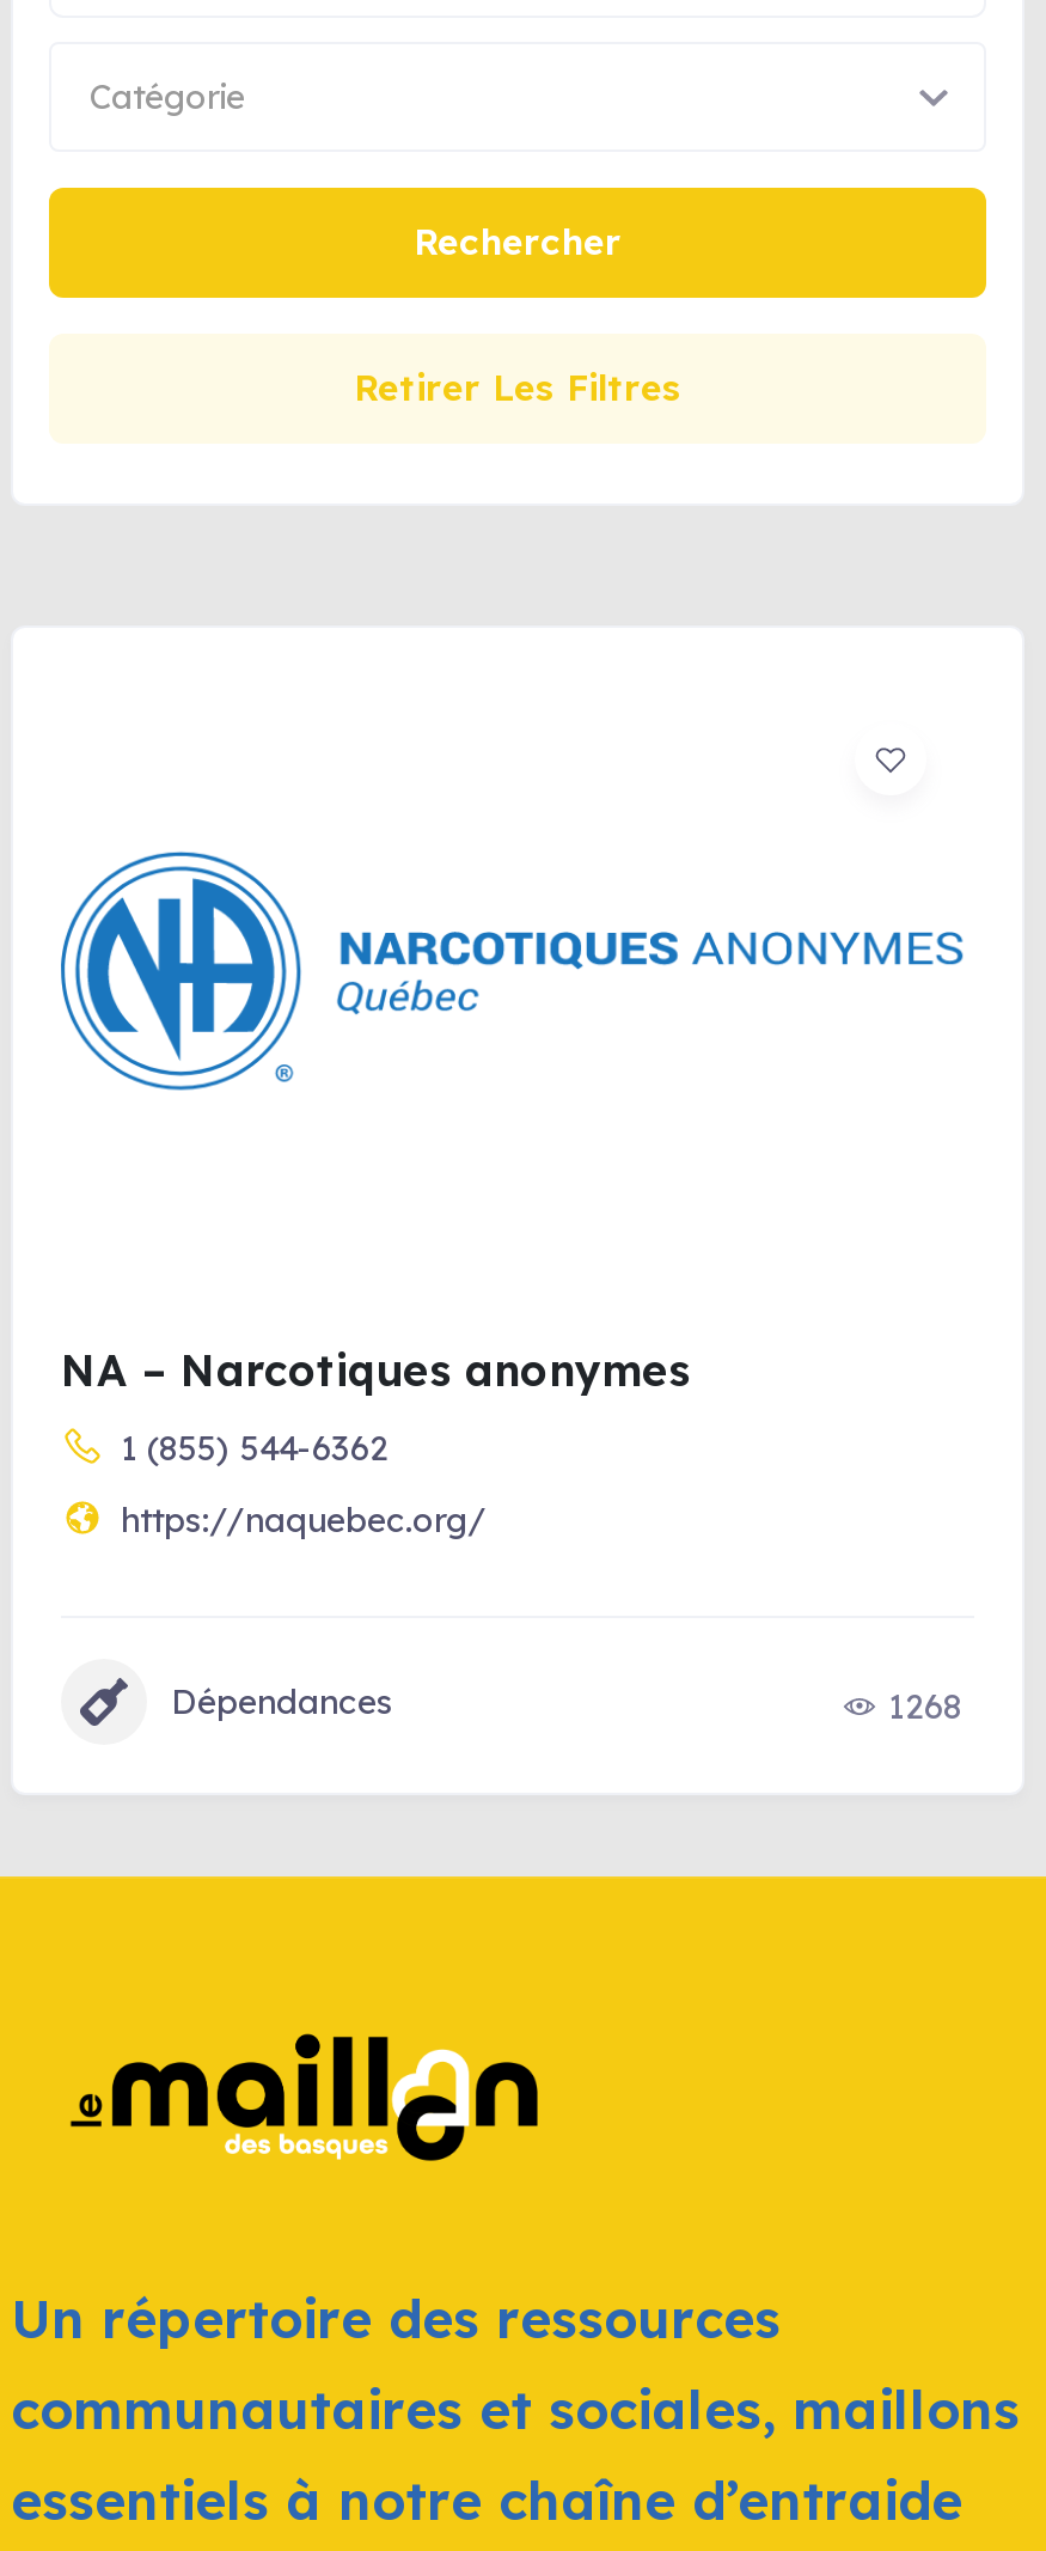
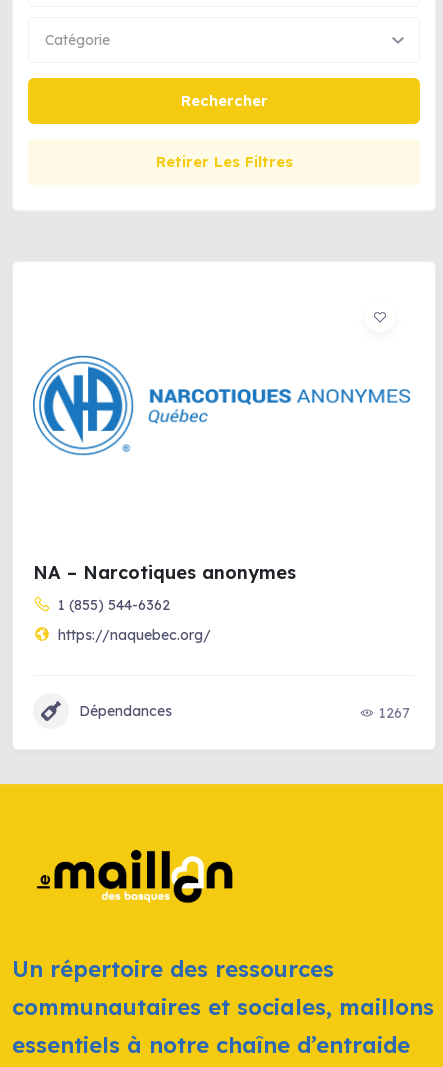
[888,1685,962,1728] 1268 -> [379,704,410,722] 1267

